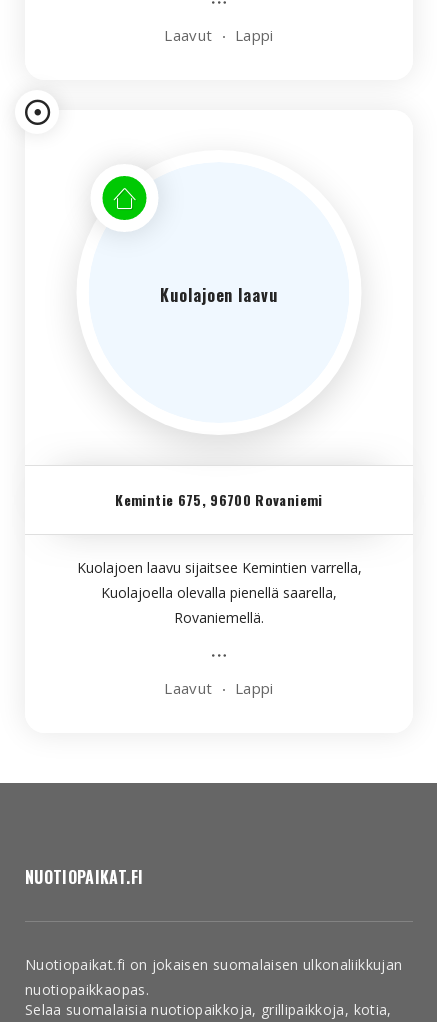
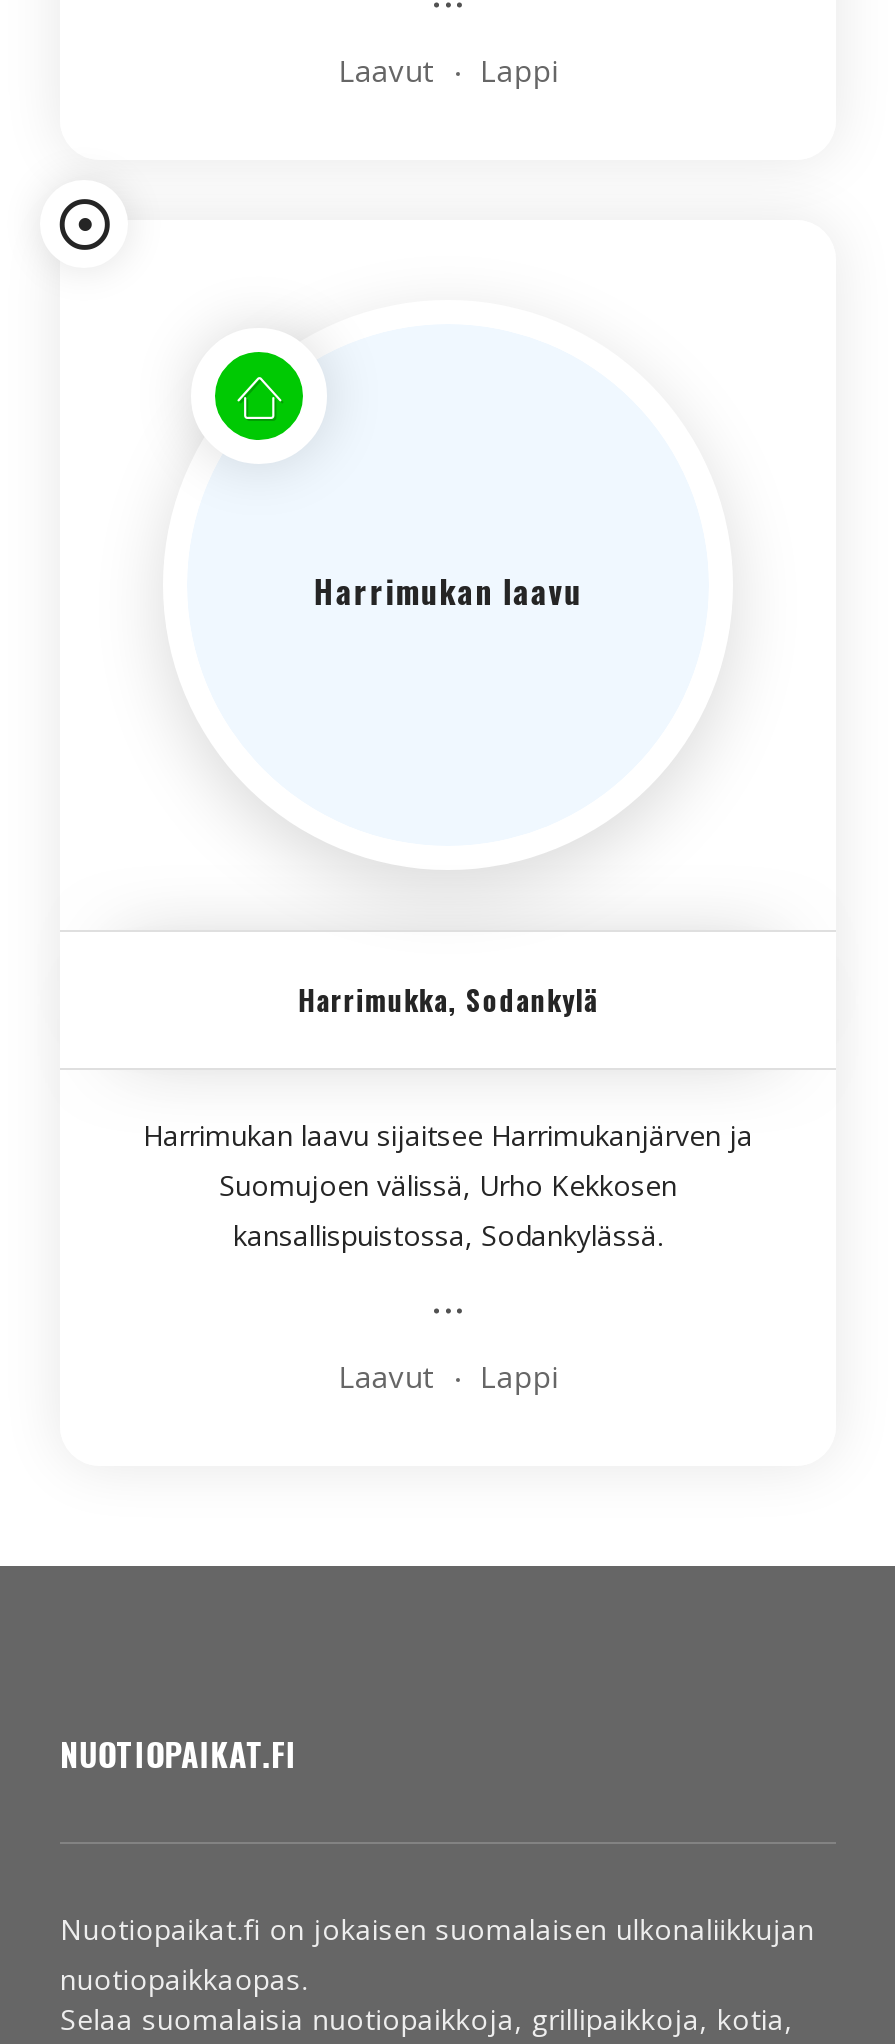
[160,283,278,307] Kuolajoen laavu -> [314,566,582,614] Harrimukan laavu
[115,489,323,510] Kemintie 675, 96700 Rovaniemi -> [298,978,598,1020] Harrimukka, Sodankylä
[76,558,361,627] Kuolajoen laavu sijaitsee Kemintien varrella, | Kuolajoella olevalla pienellä saarella, | Rovaniemellä. -> [143,1116,753,1254] Harrimukan laavu sijaitsee Harrimukanjärven ja | Suomujoen välissä, Urho Kekkosen | kansallispuistossa, Sodankylässä.

